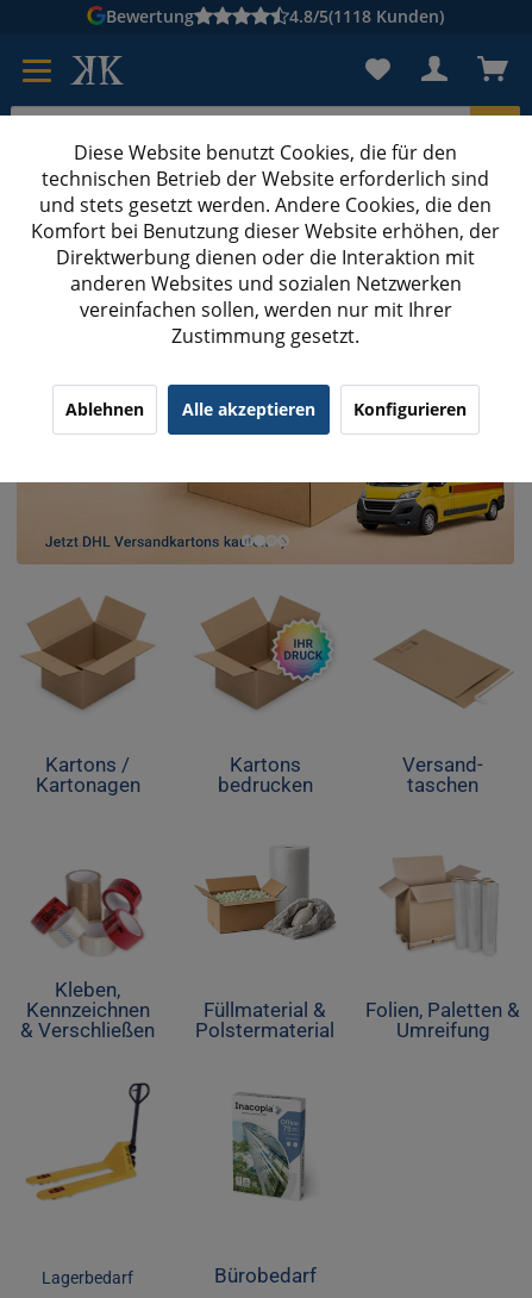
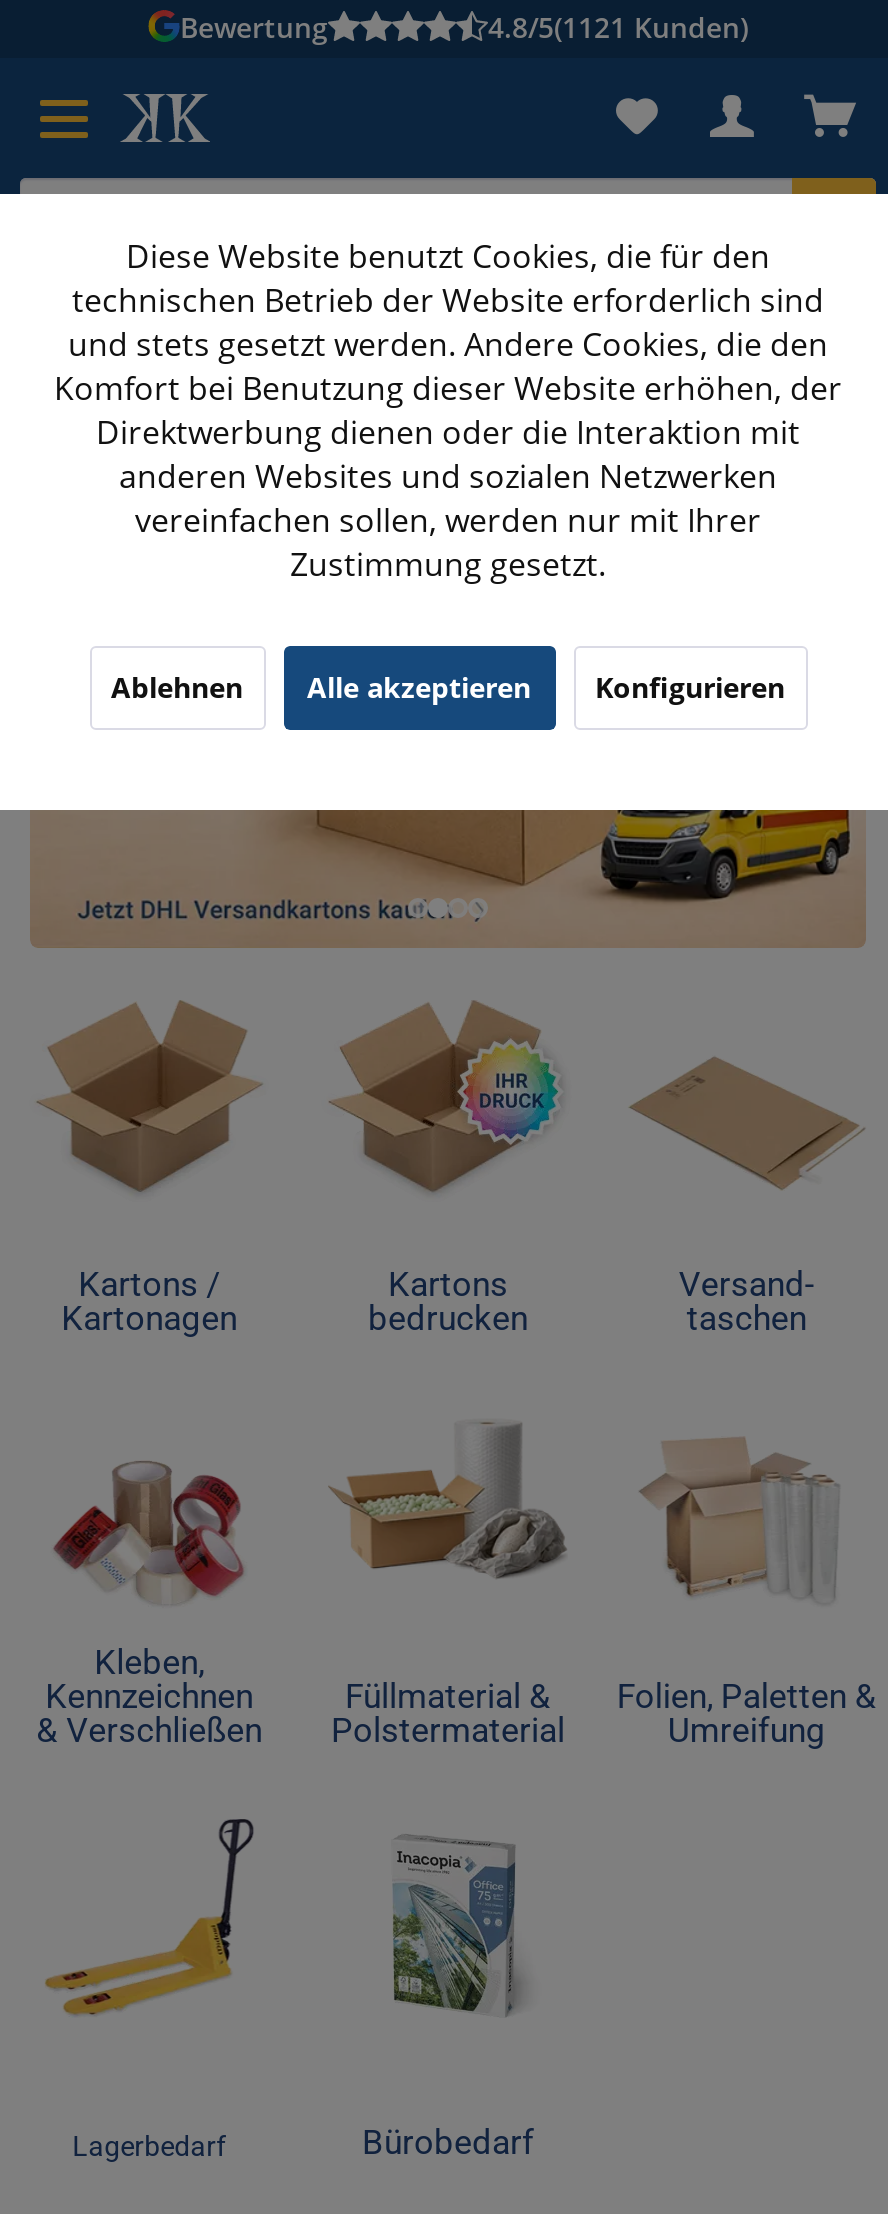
[289,4,444,27] 4.8/5(1118 Kunden) -> [488,7,748,45] 4.8/5(1121 Kunden)

